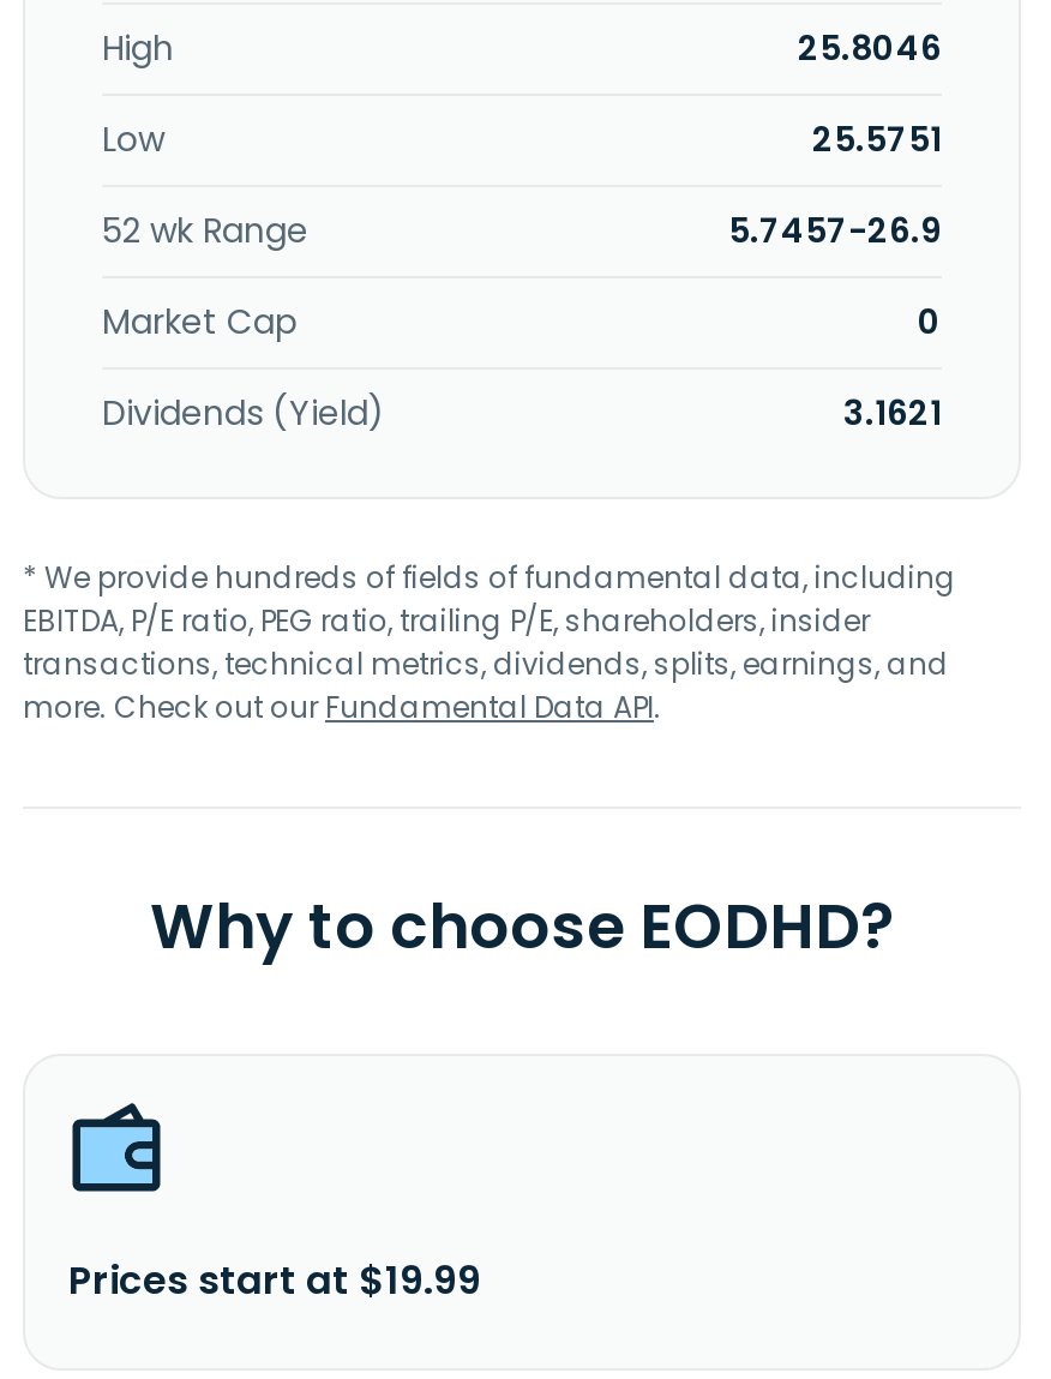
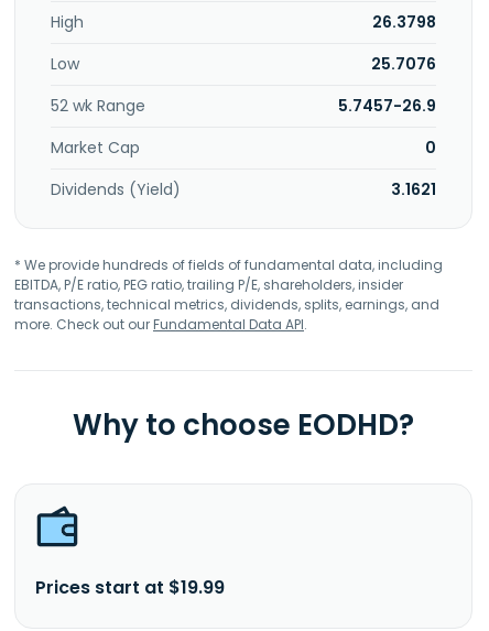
[798,24,942,72] 25.8046 -> [372,11,436,33] 26.3798
[812,115,942,163] 25.5751 -> [371,53,436,75] 25.7076

